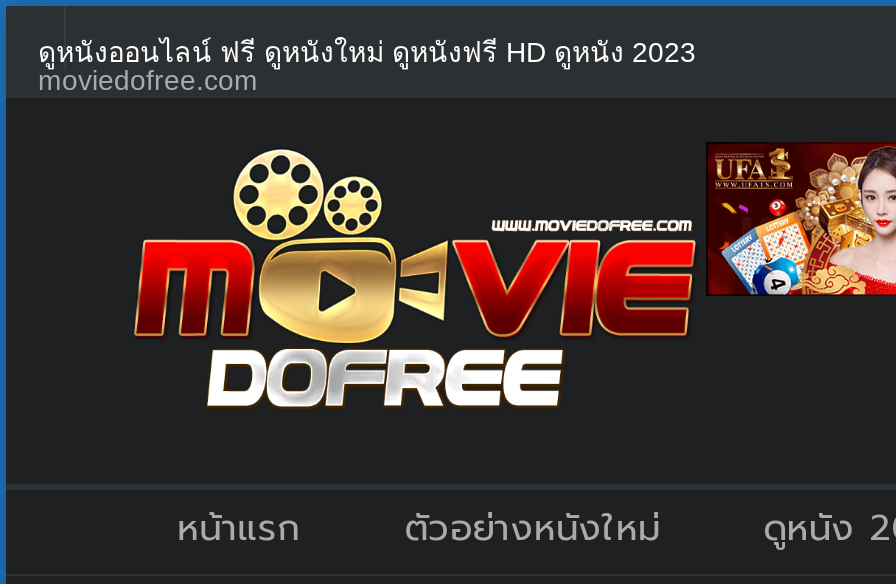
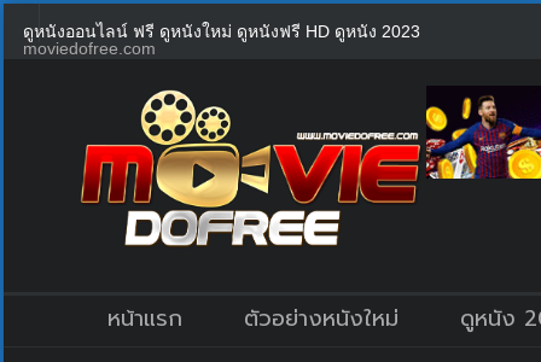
[706,142,890,296] [image] -> [425,87,537,180] [image]

